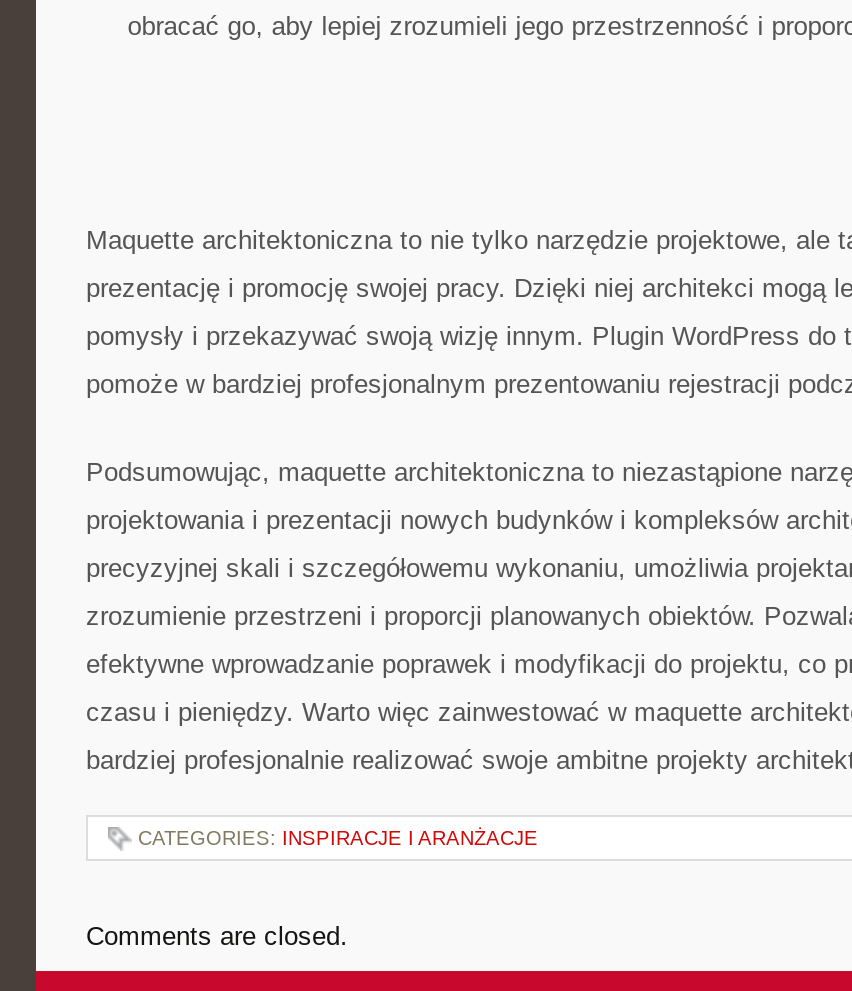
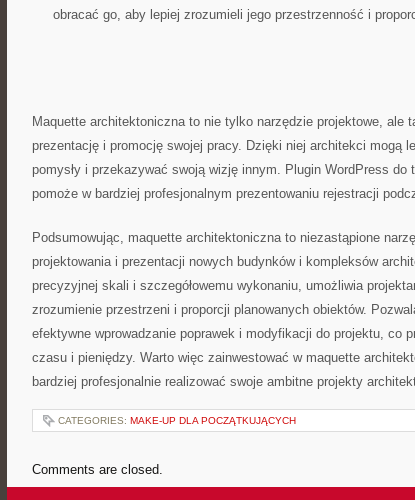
[138,827,538,849] CATEGORIES: INSPIRACJE I ARANŻACJE -> [58,415,296,426] CATEGORIES: MAKE-UP DLA POCZĄTKUJĄCYCH

